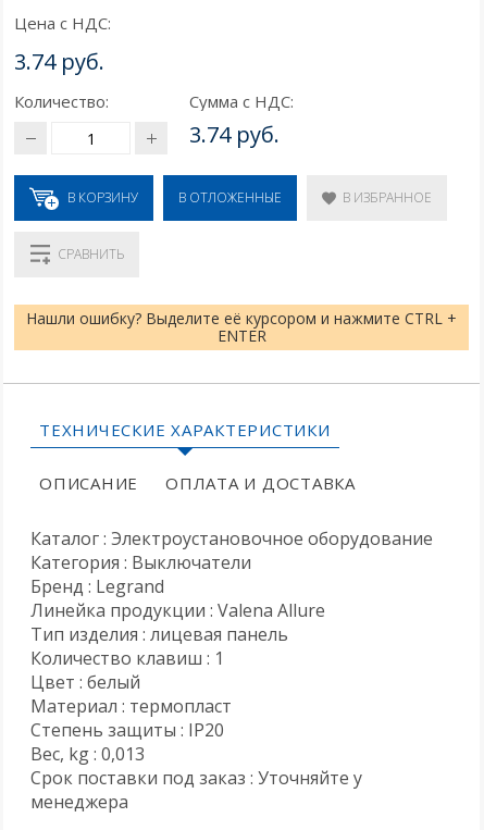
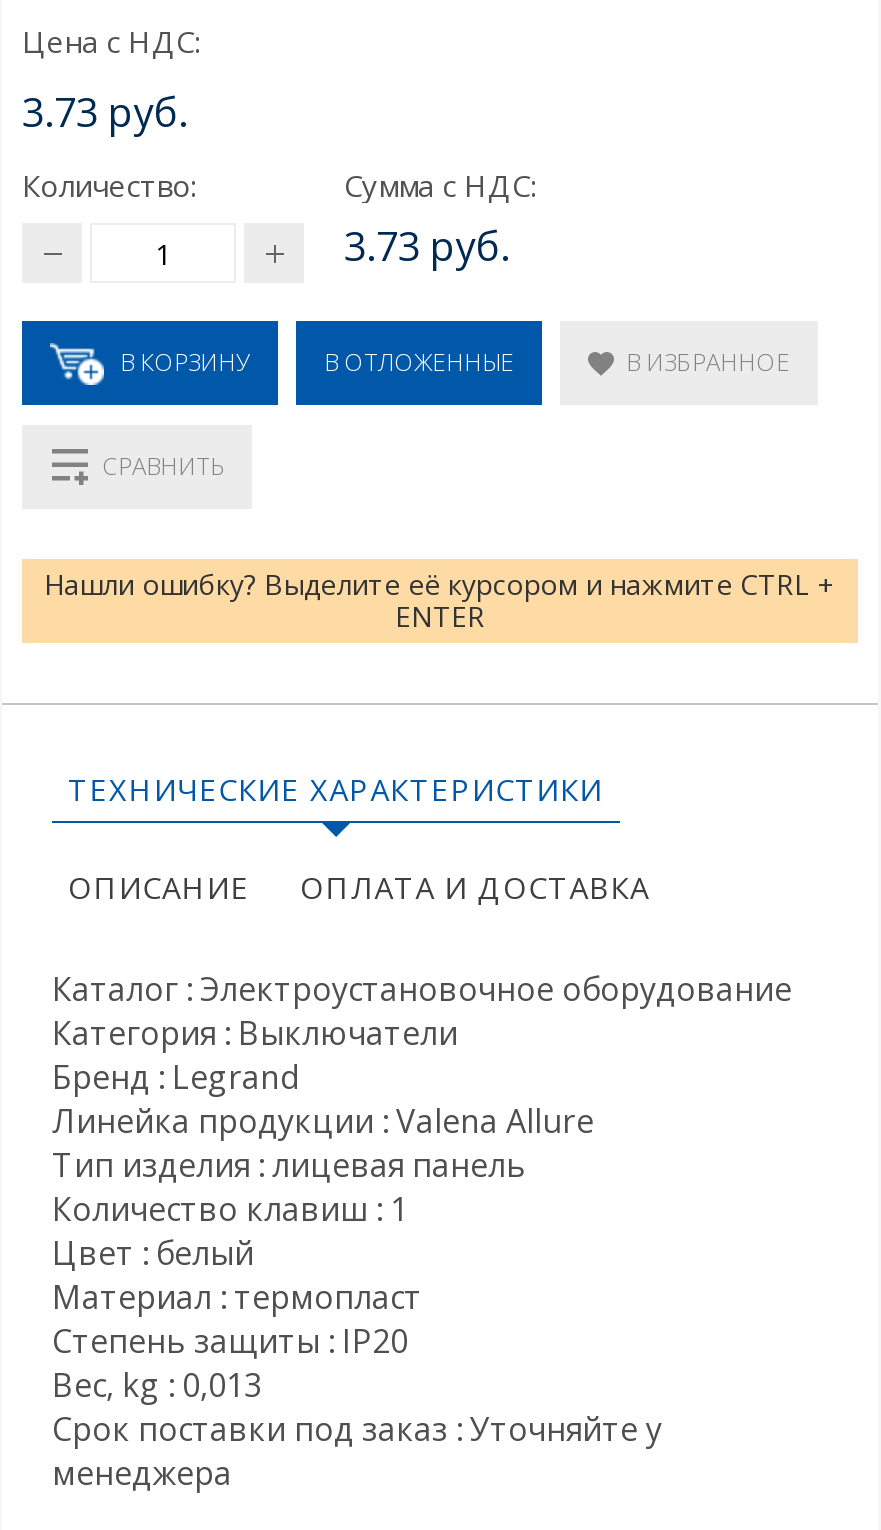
[14,47,104,76] 3.74 руб. -> [22,85,188,139] 3.73 руб.
[189,120,280,149] 3.74 руб. -> [344,219,510,273] 3.73 руб.

